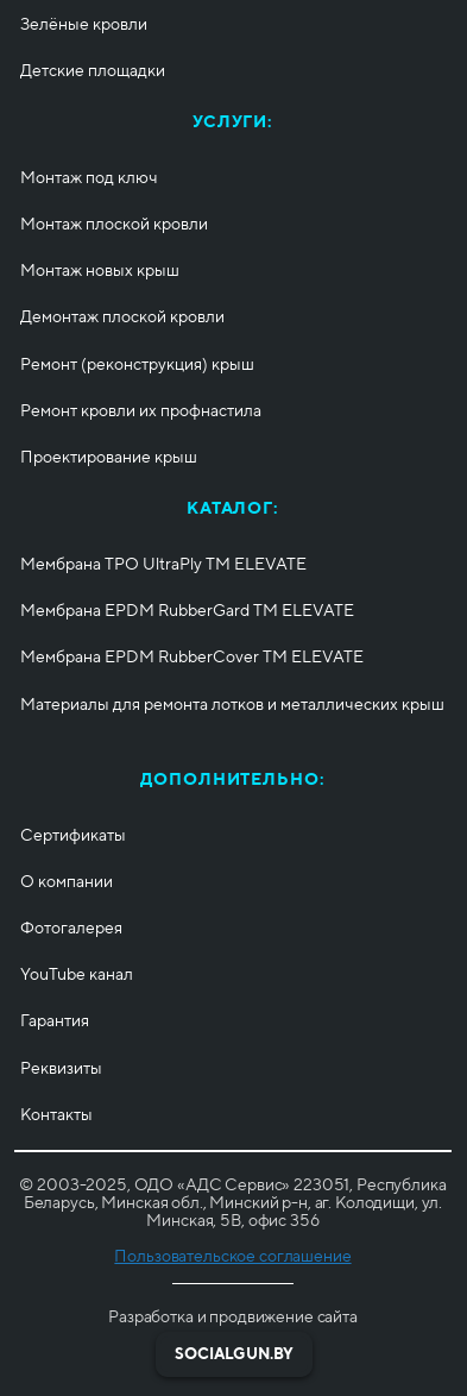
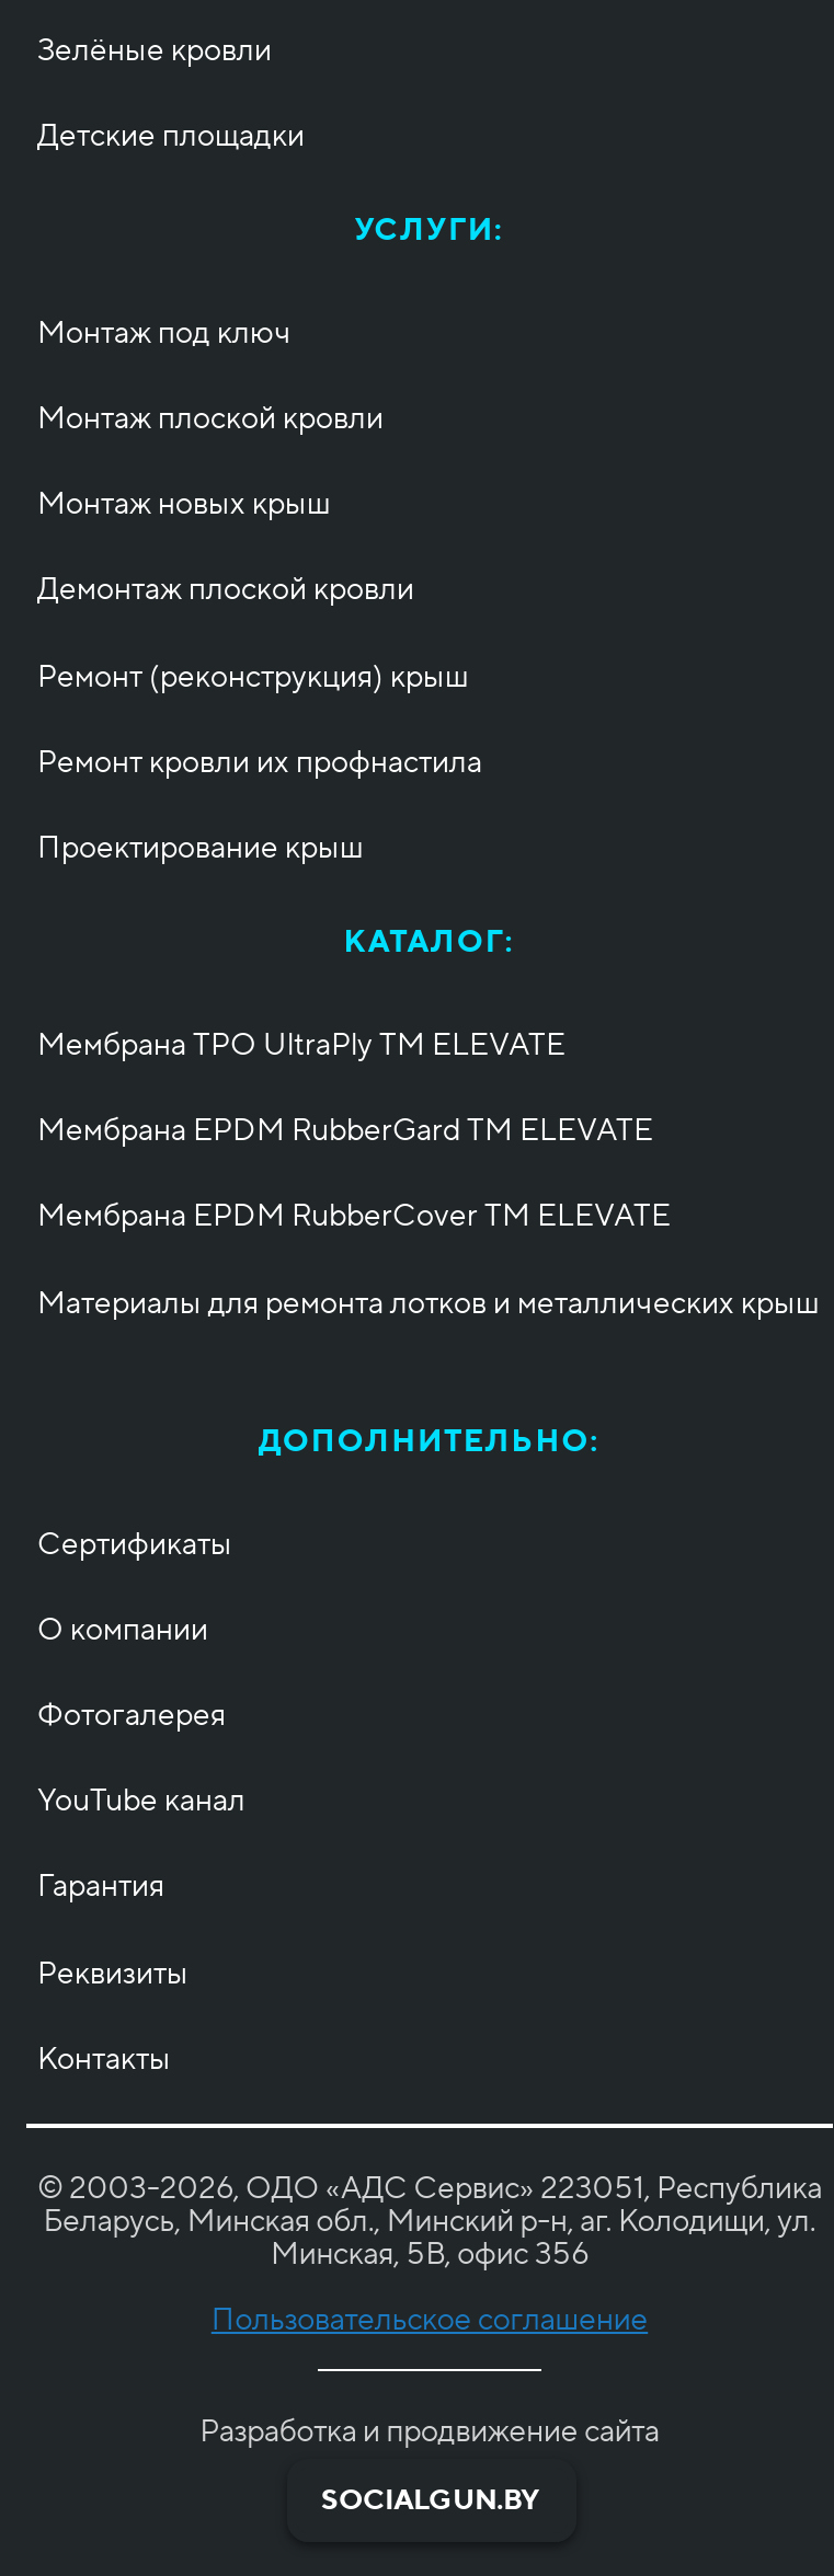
[19,1174,446,1193] © 2003-2025, ОДО «АДС Сервис» 223051, Республика -> [37,2169,822,2204] © 2003-2026, ОДО «АДС Сервис» 223051, Республика

